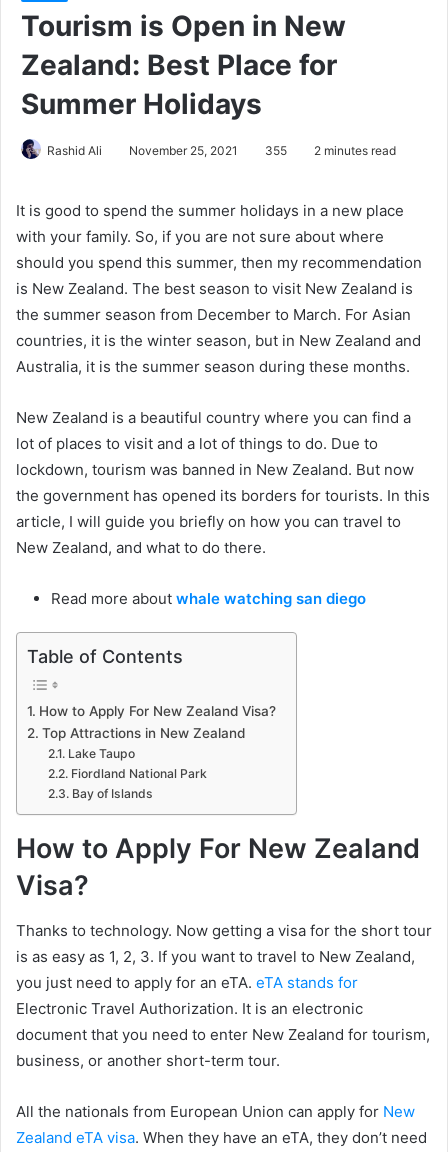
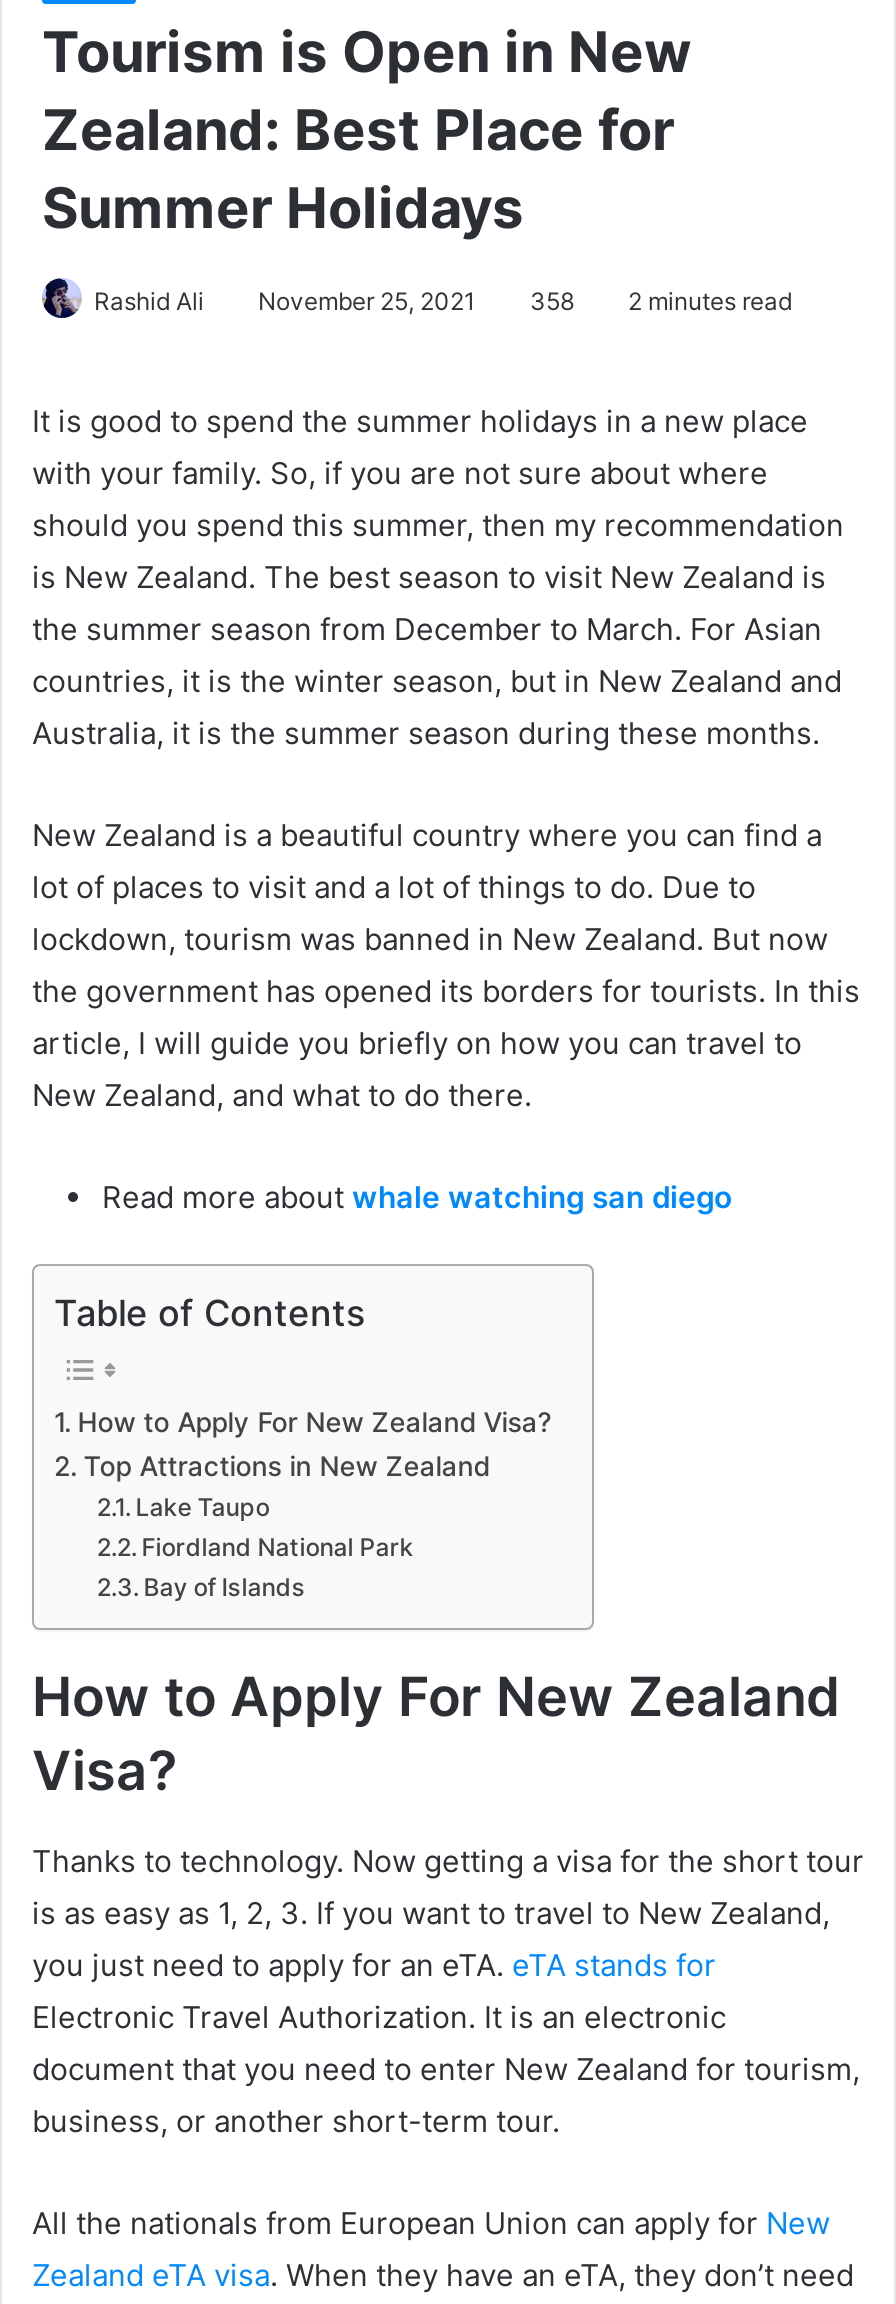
[47,143,396,158] Rashid Ali November 25, 2021 355 2 minutes read -> [94,286,792,316] Rashid Ali November 25, 2021 358 2 minutes read

